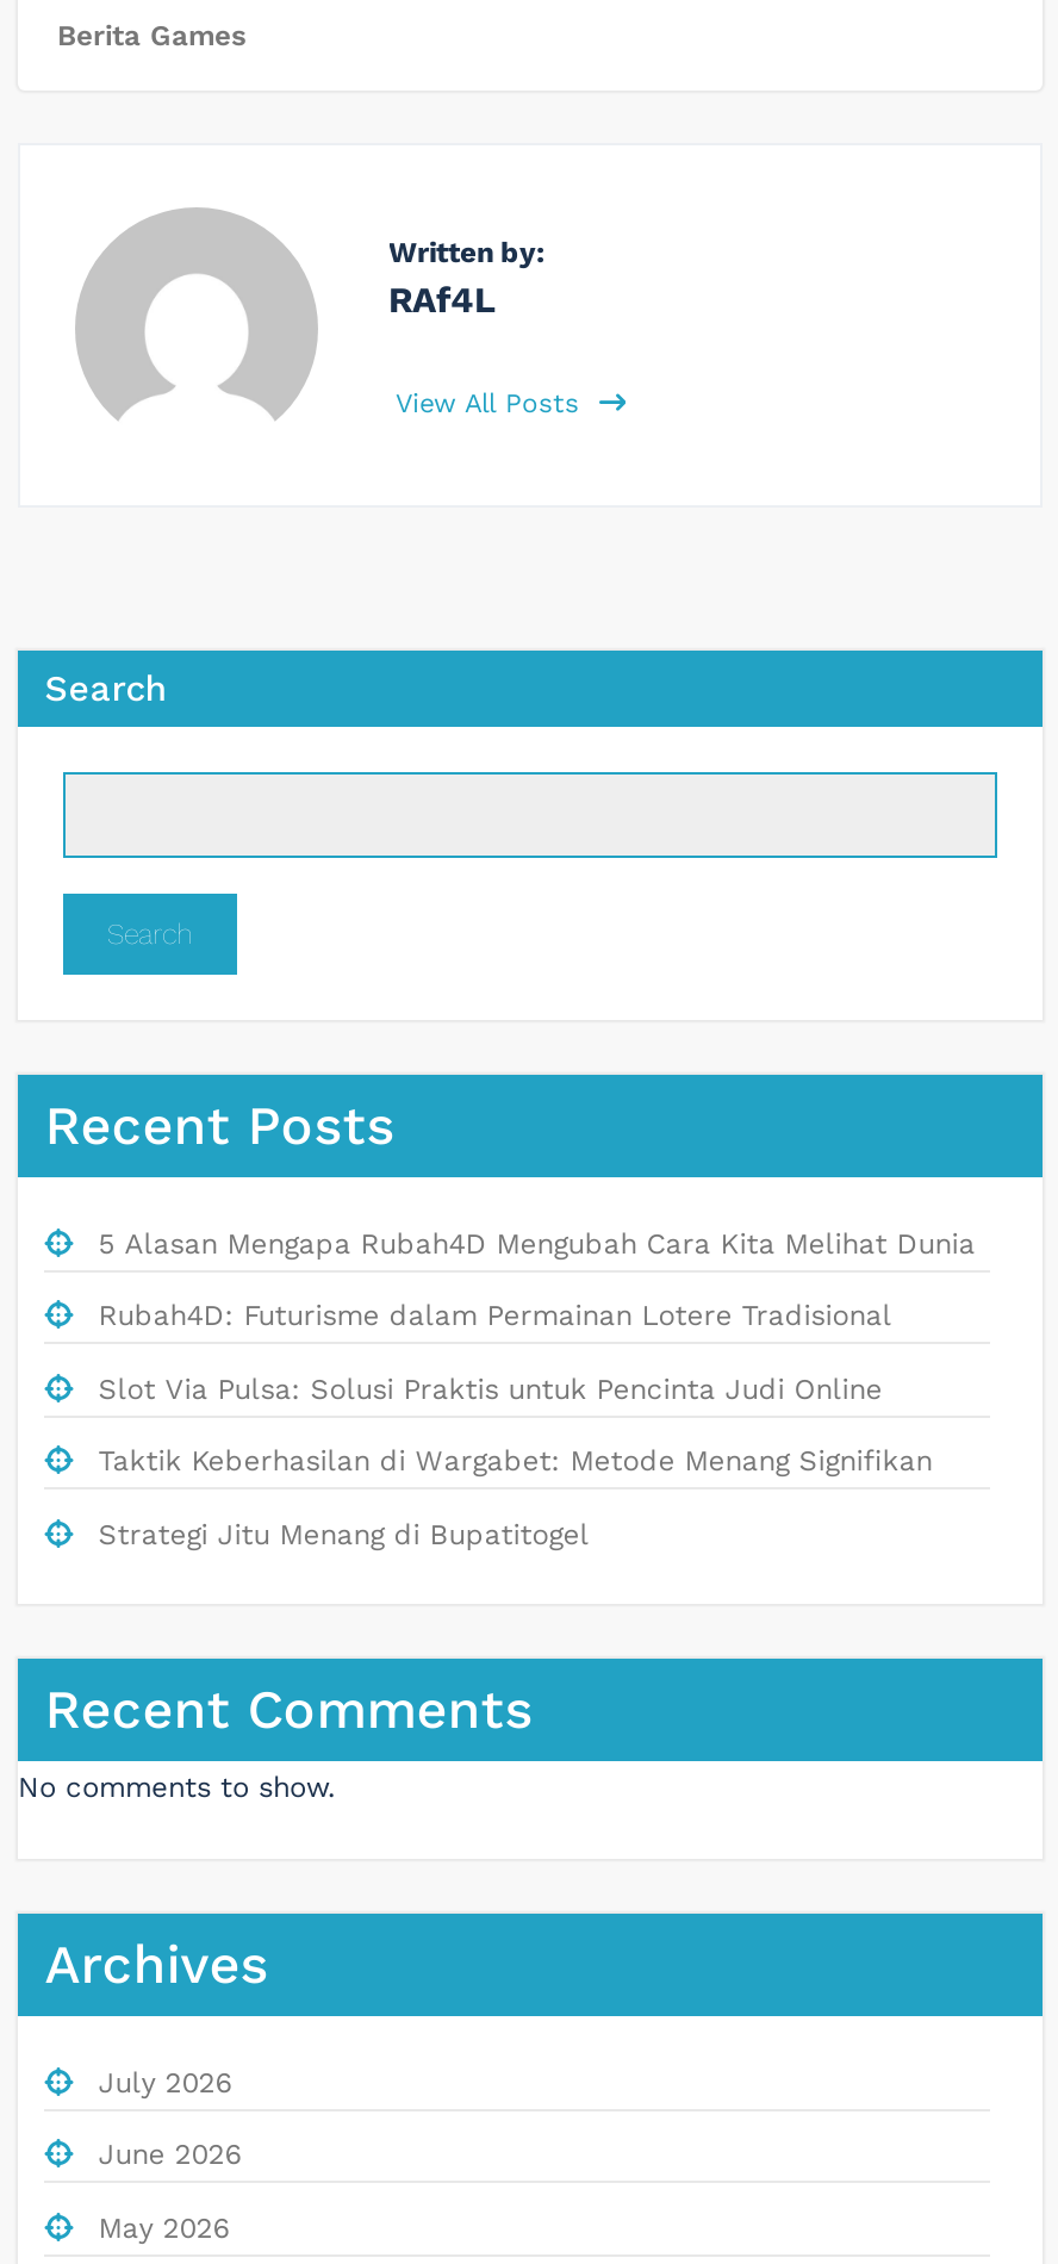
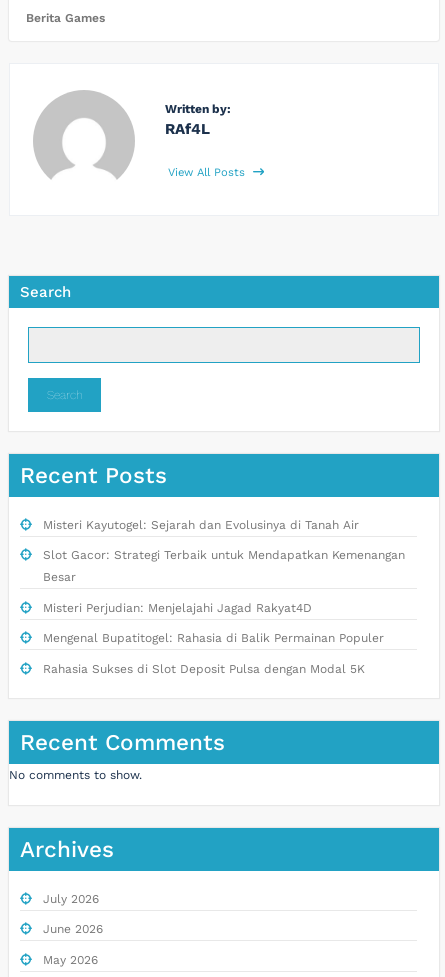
[98,1226,975,1550] 5 Alasan Mengapa Rubah4D Mengubah Cara Kita Melihat Dunia | Rubah4D: Futurisme dalam Permainan Lotere Tradisional | Slot Via Pulsa: Solusi Praktis untuk Pencinta Judi Online | Taktik Keberhasilan di Wargabet: Metode Menang Signifikan | Strategi Jitu Menang di Bupatitogel -> [43,518,405,676] Misteri Kayutogel: Sejarah dan Evolusinya di Tanah Air | Slot Gacor: Strategi Terbaik untuk Mendapatkan Kemenangan | Besar | Misteri Perjudian: Menjelajahi Jagad Rakyat4D | Mengenal Bupatitogel: Rahasia di Balik Permainan Populer | Rahasia Sukses di Slot Deposit Pulsa dengan Modal 5K

